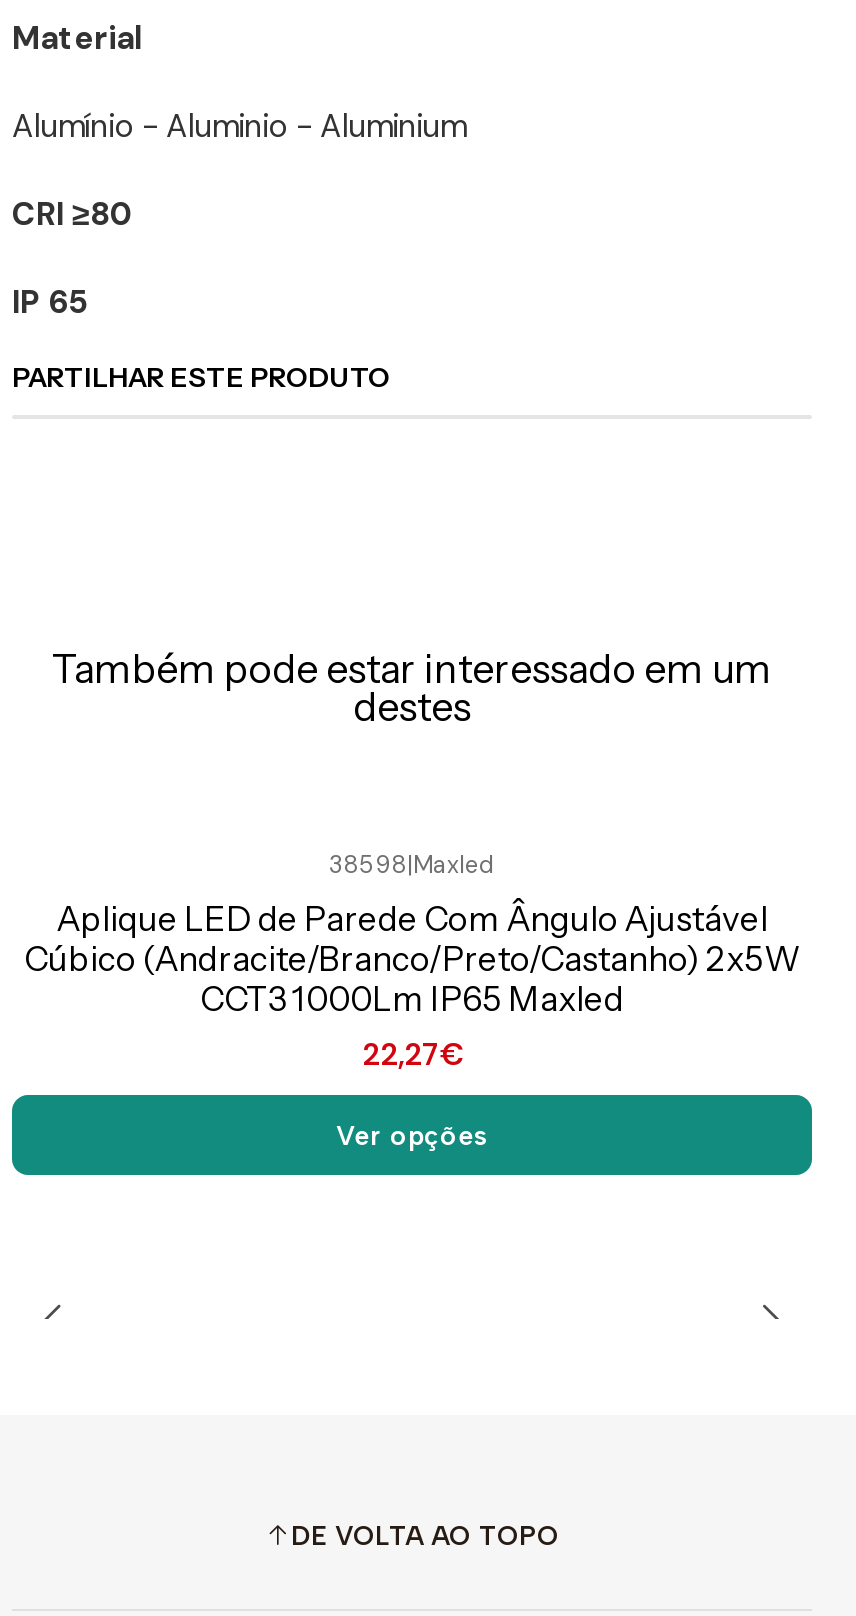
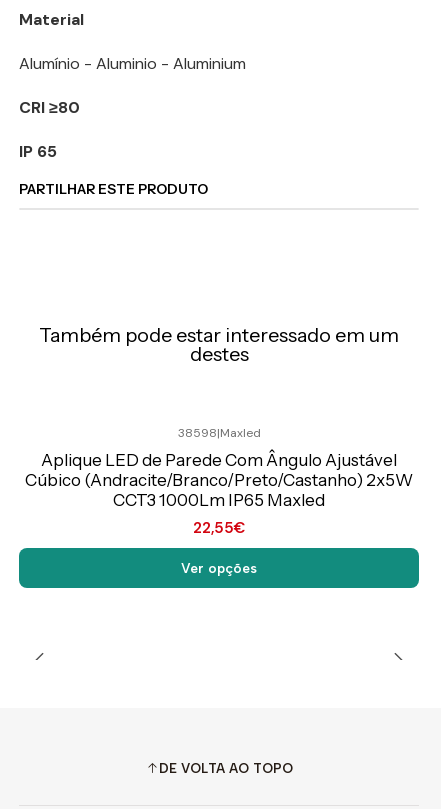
[362,1036,462,1076] 22,27€ -> [193,518,245,538] 22,55€

